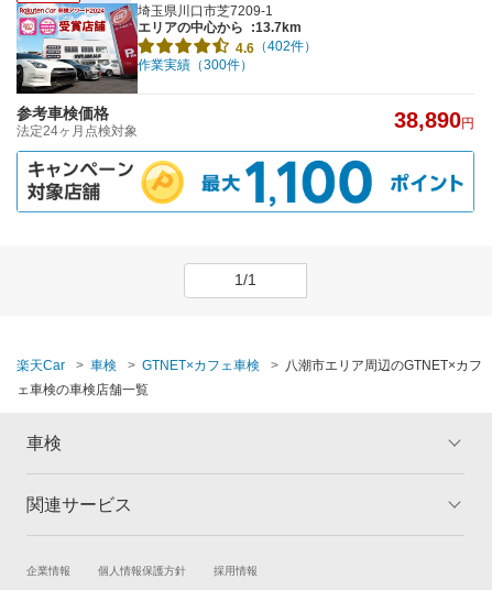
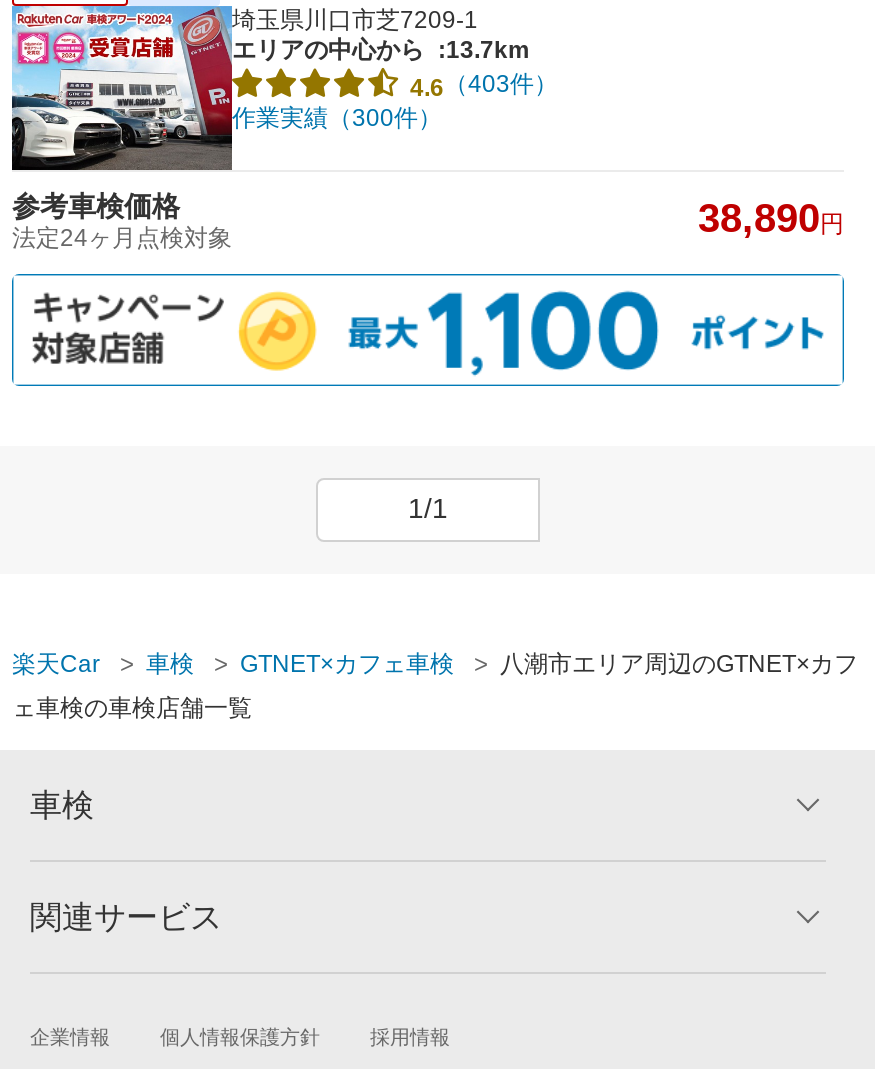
[236,38,317,56] 4.6（402件） -> [410,69,558,101] 4.6（403件）

